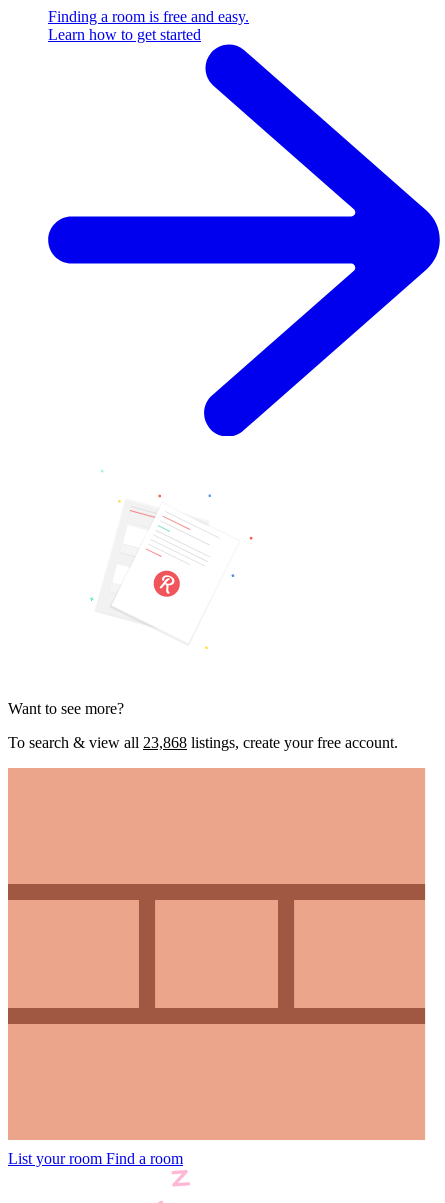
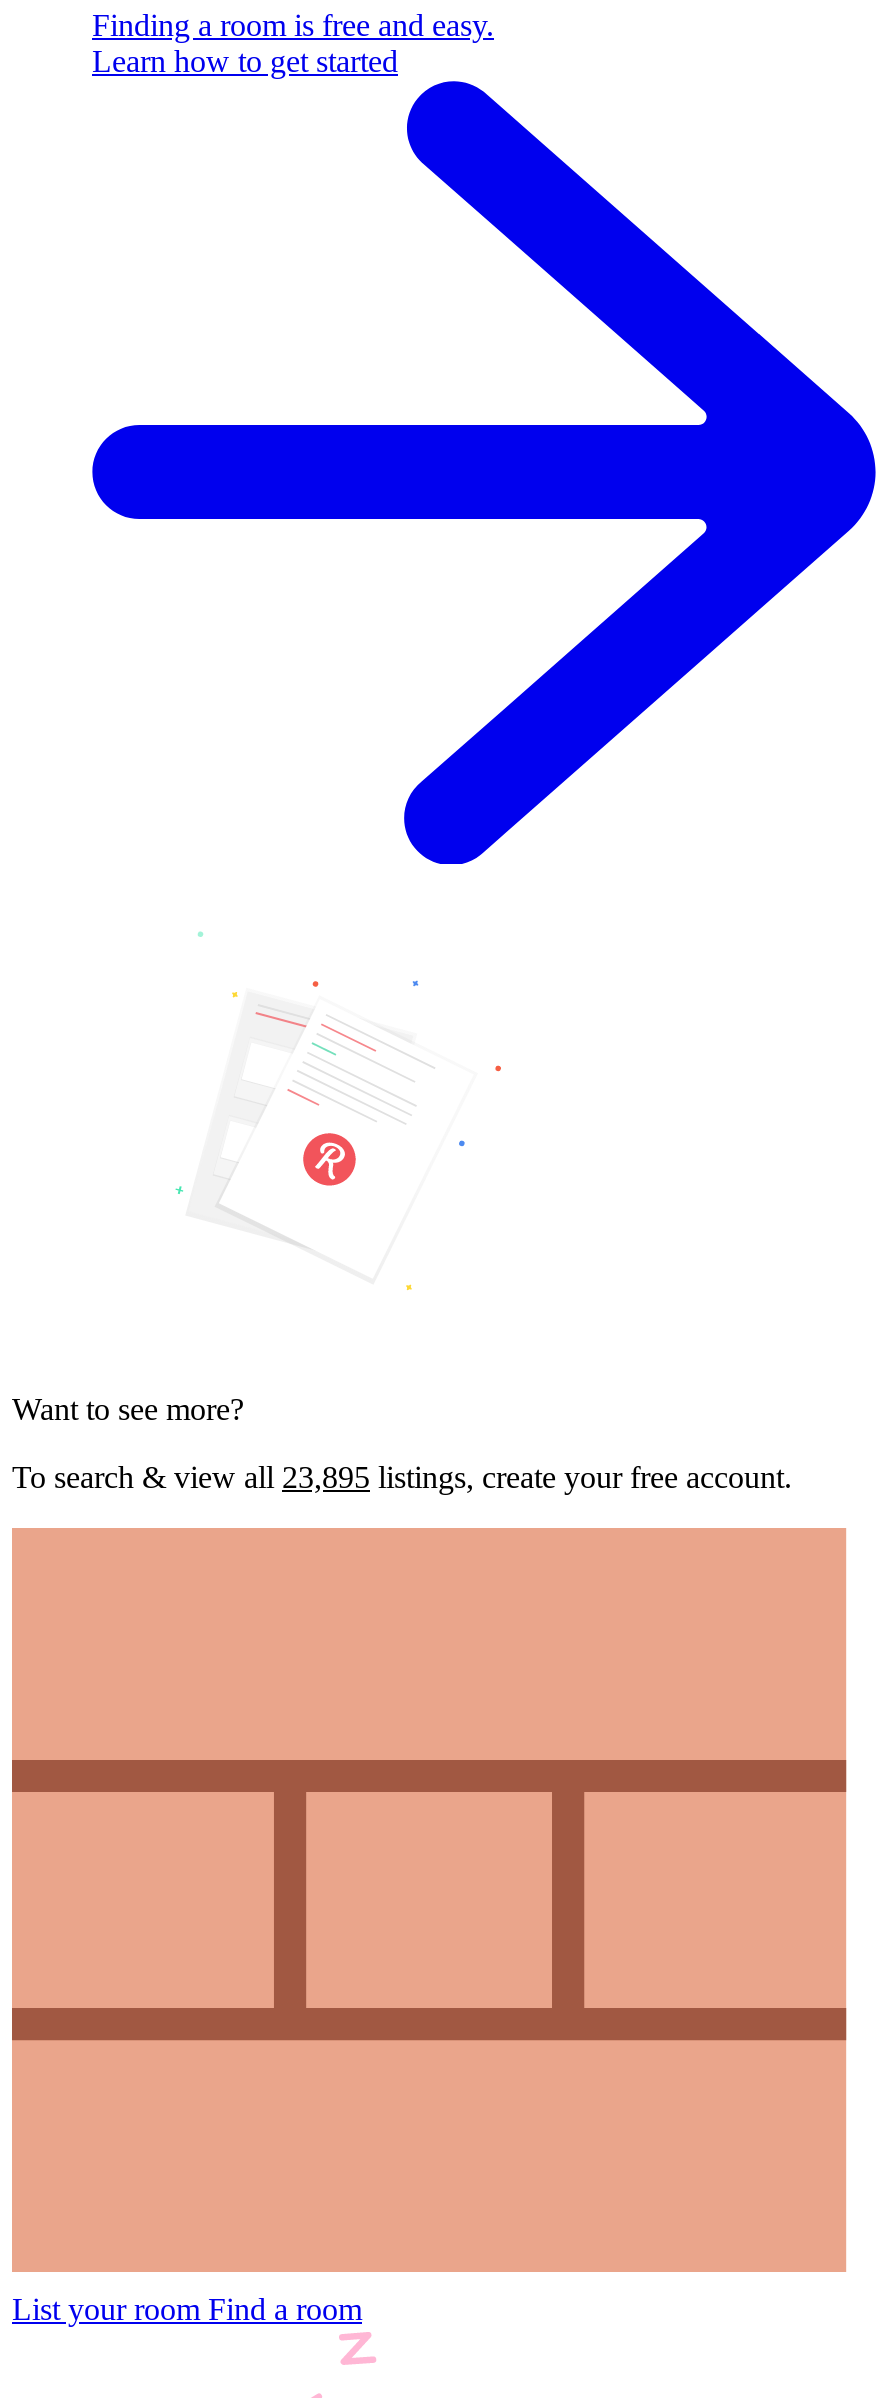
[8,734,398,751] To search & view all 23,868 listings, create your free account. -> [12,1461,792,1495] To search & view all 23,895 listings, create your free account.

